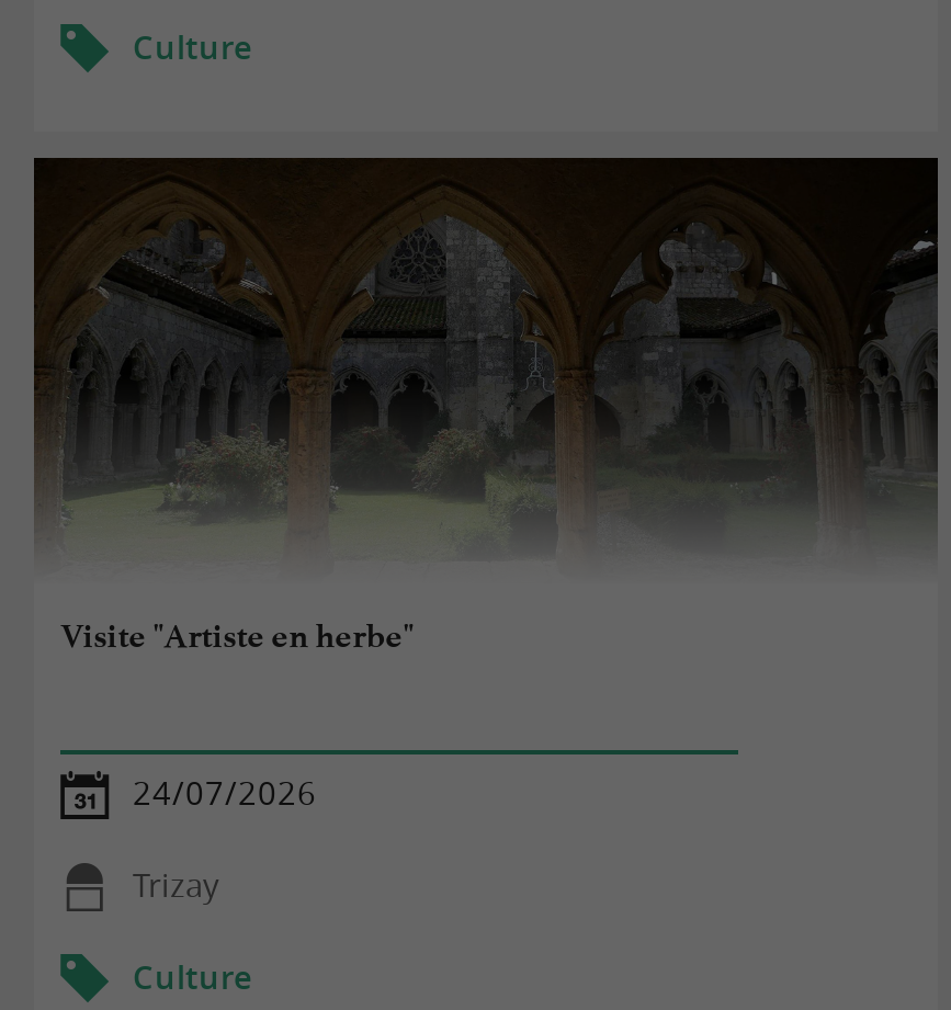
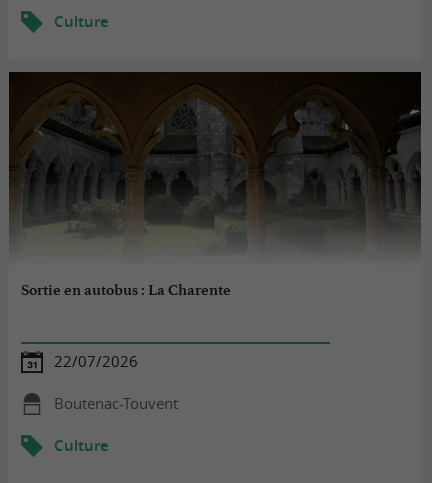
[61,617,414,656] Visite "Artiste en herbe" -> [21,281,231,299] Sortie en autobus : La Charente
[133,772,317,813] 24/07/2026 -> [54,352,138,371] 22/07/2026
[133,864,220,906] Trizay -> [54,394,178,413] Boutenac-Touvent

